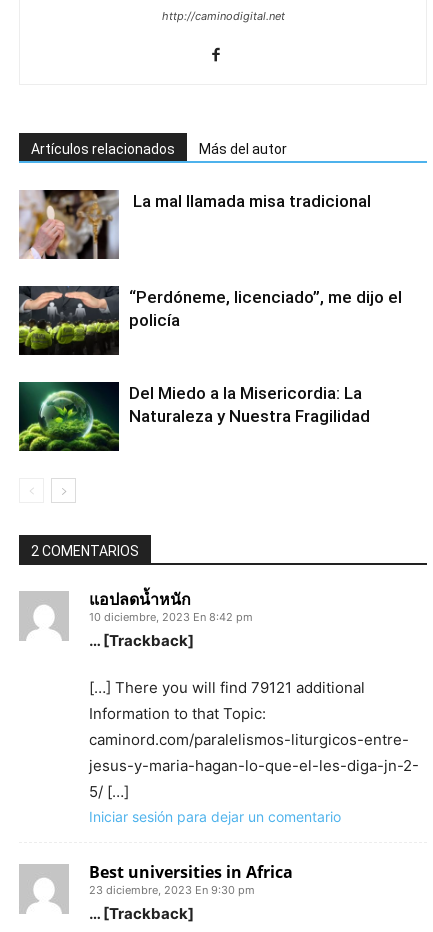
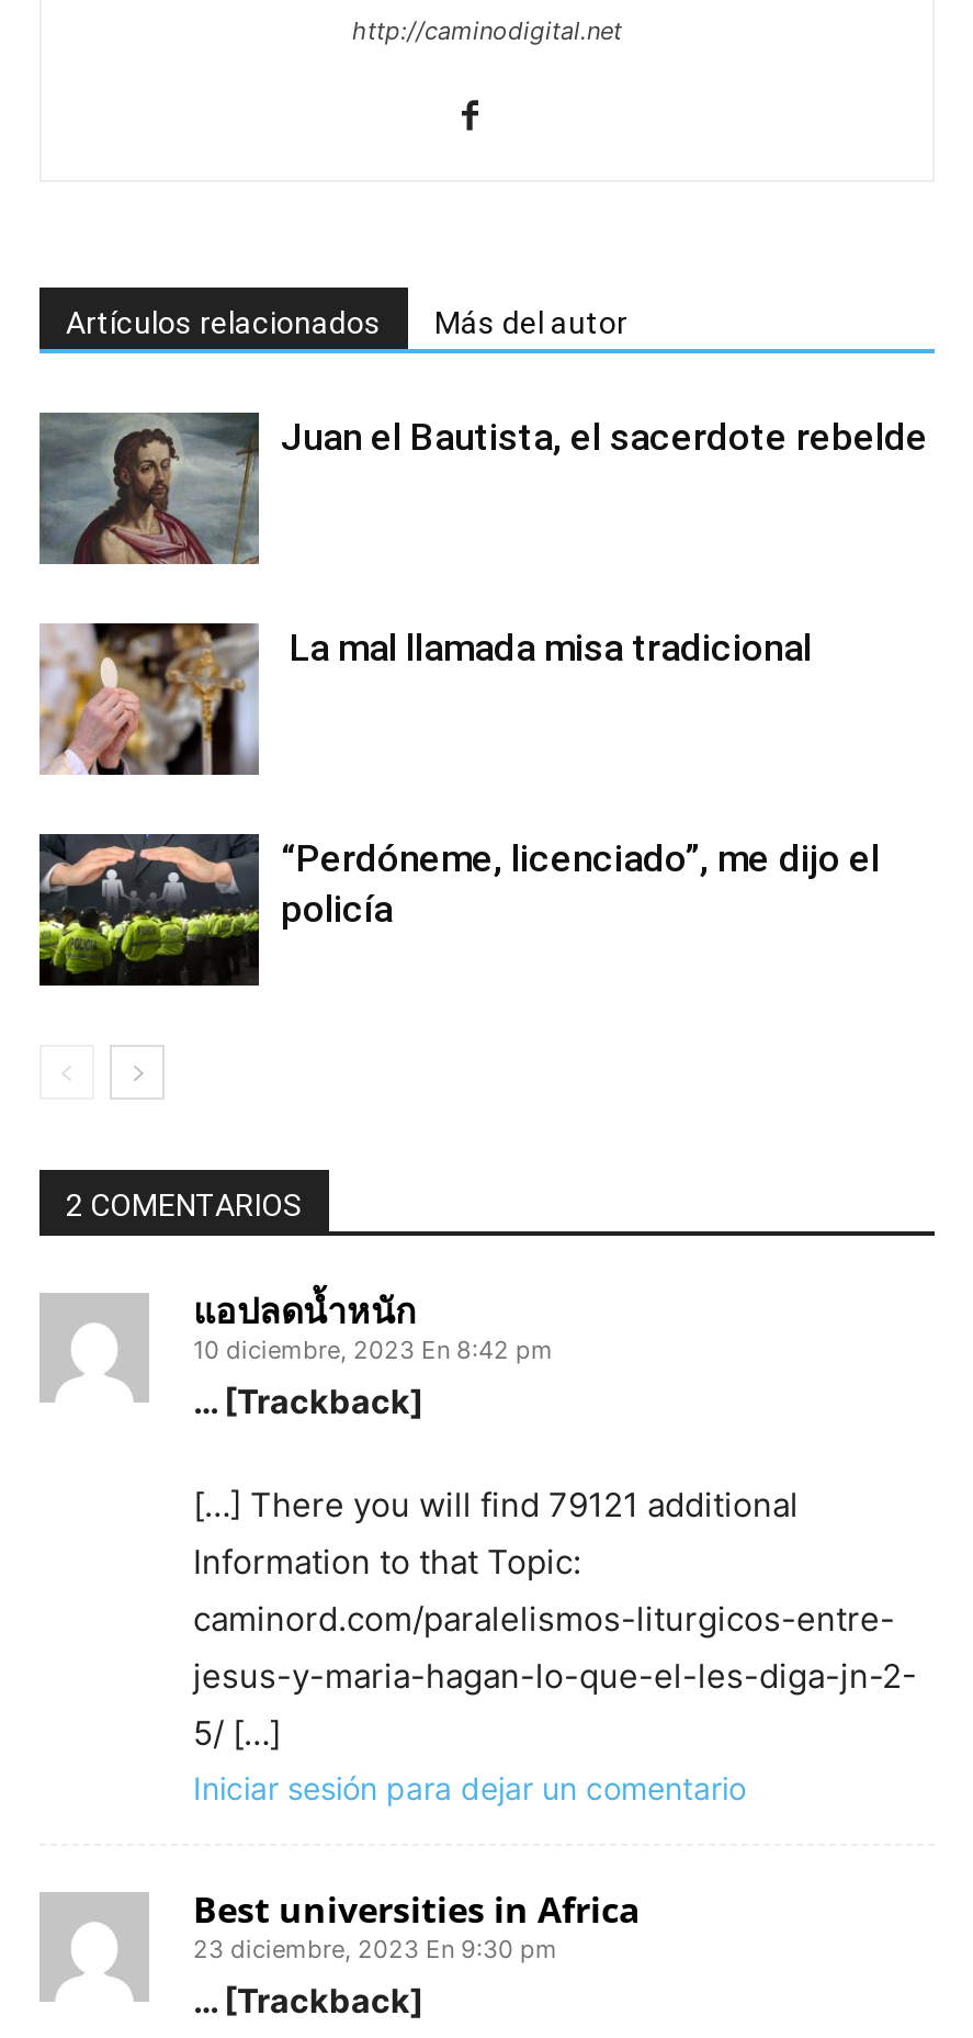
none -> [39,410,928,566] [image] | Juan el Bautista, el sacerdote rebelde
moved [17,189,402,330] -> [35,621,880,931]: [image] | La mal llamada misa tradicional | “Perdóneme, licenciado”, me dijo el | policía
[18,382,374,451] [image] | Del Miedo a la Misericordia: La | Naturaleza y Nuestra Fragilidad -> none

